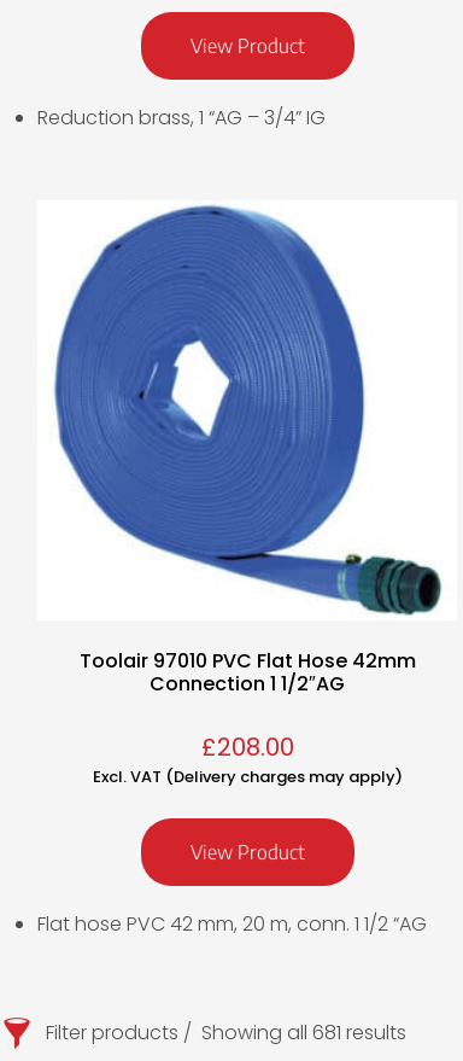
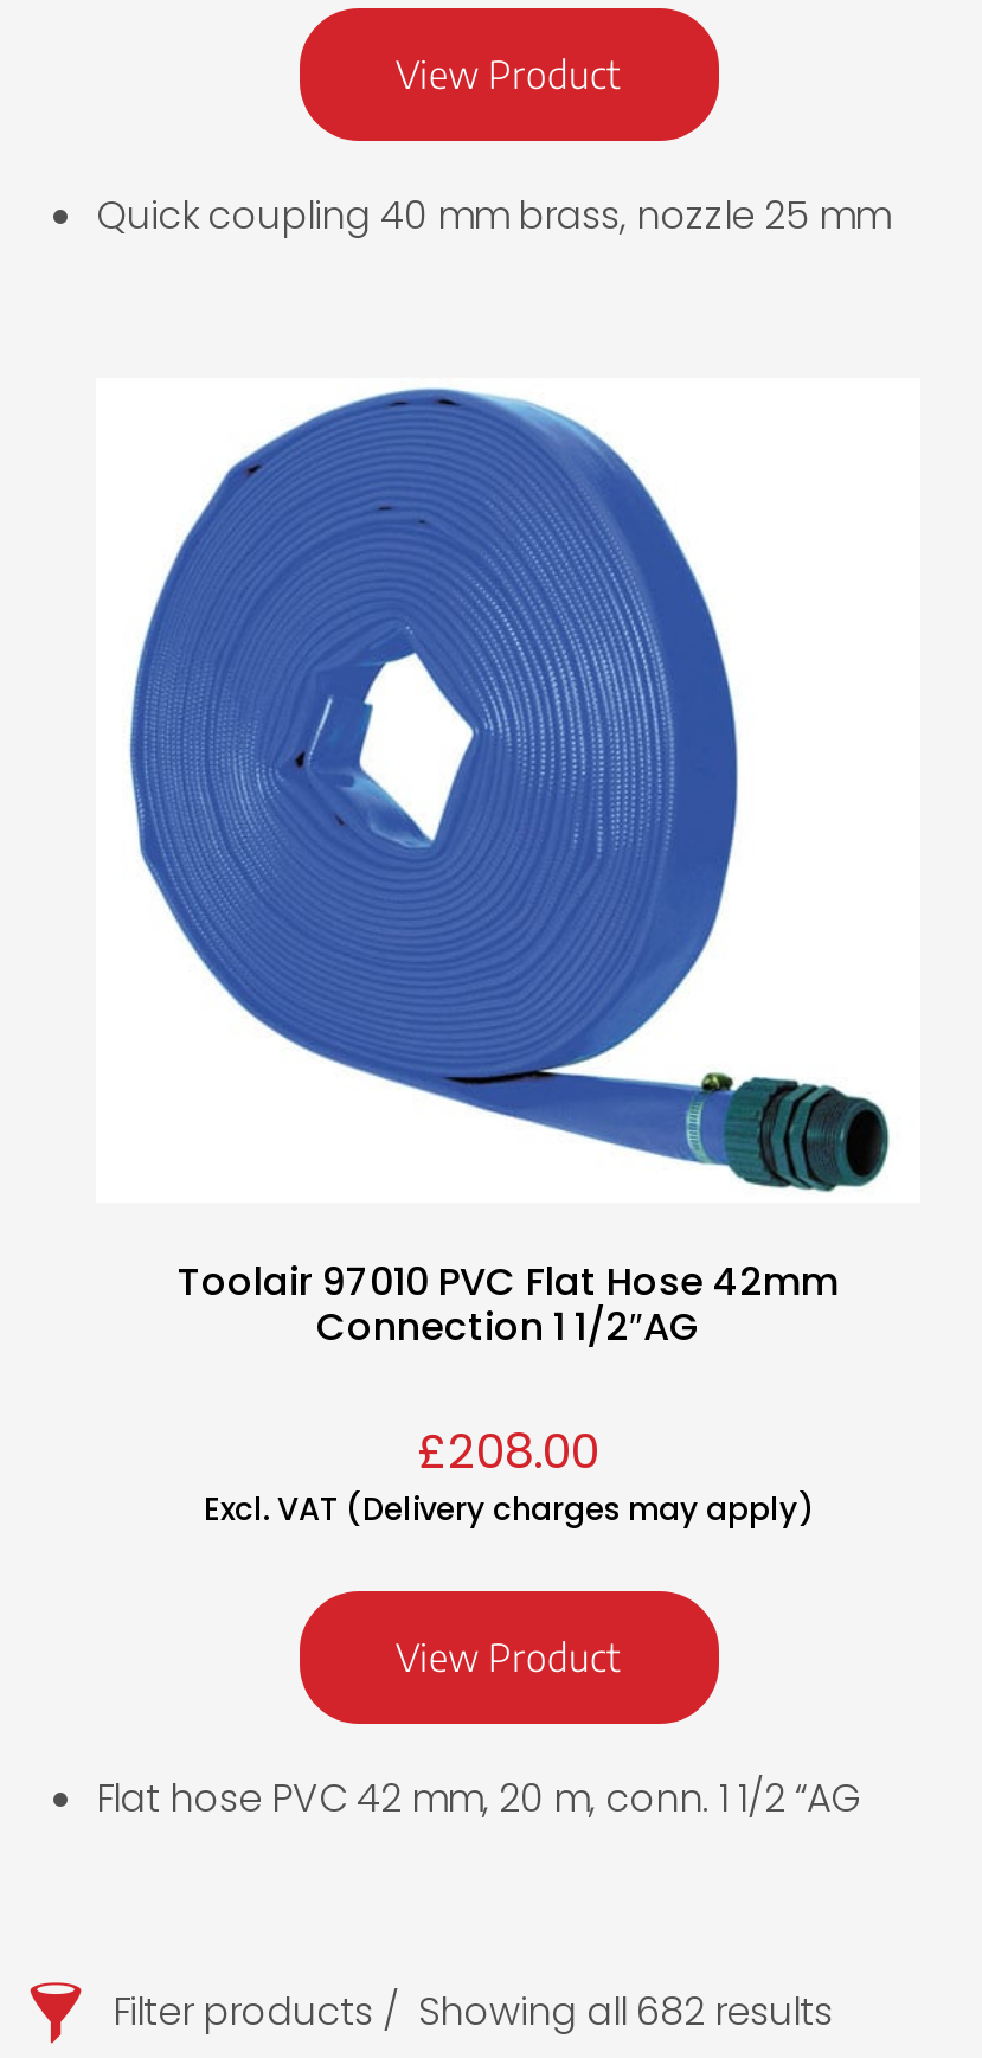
[37,104,326,132] Reduction brass, 1 “AG – 3/4” IG -> [96,189,890,243] Quick coupling 40 mm brass, nozzle 25 mm
[197,1019,406,1047] Showing all 681 results -> [409,1985,833,2039] Showing all 682 results

